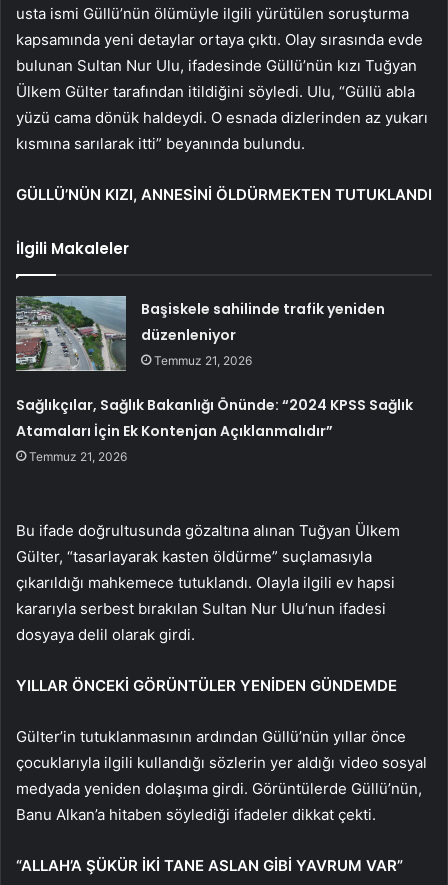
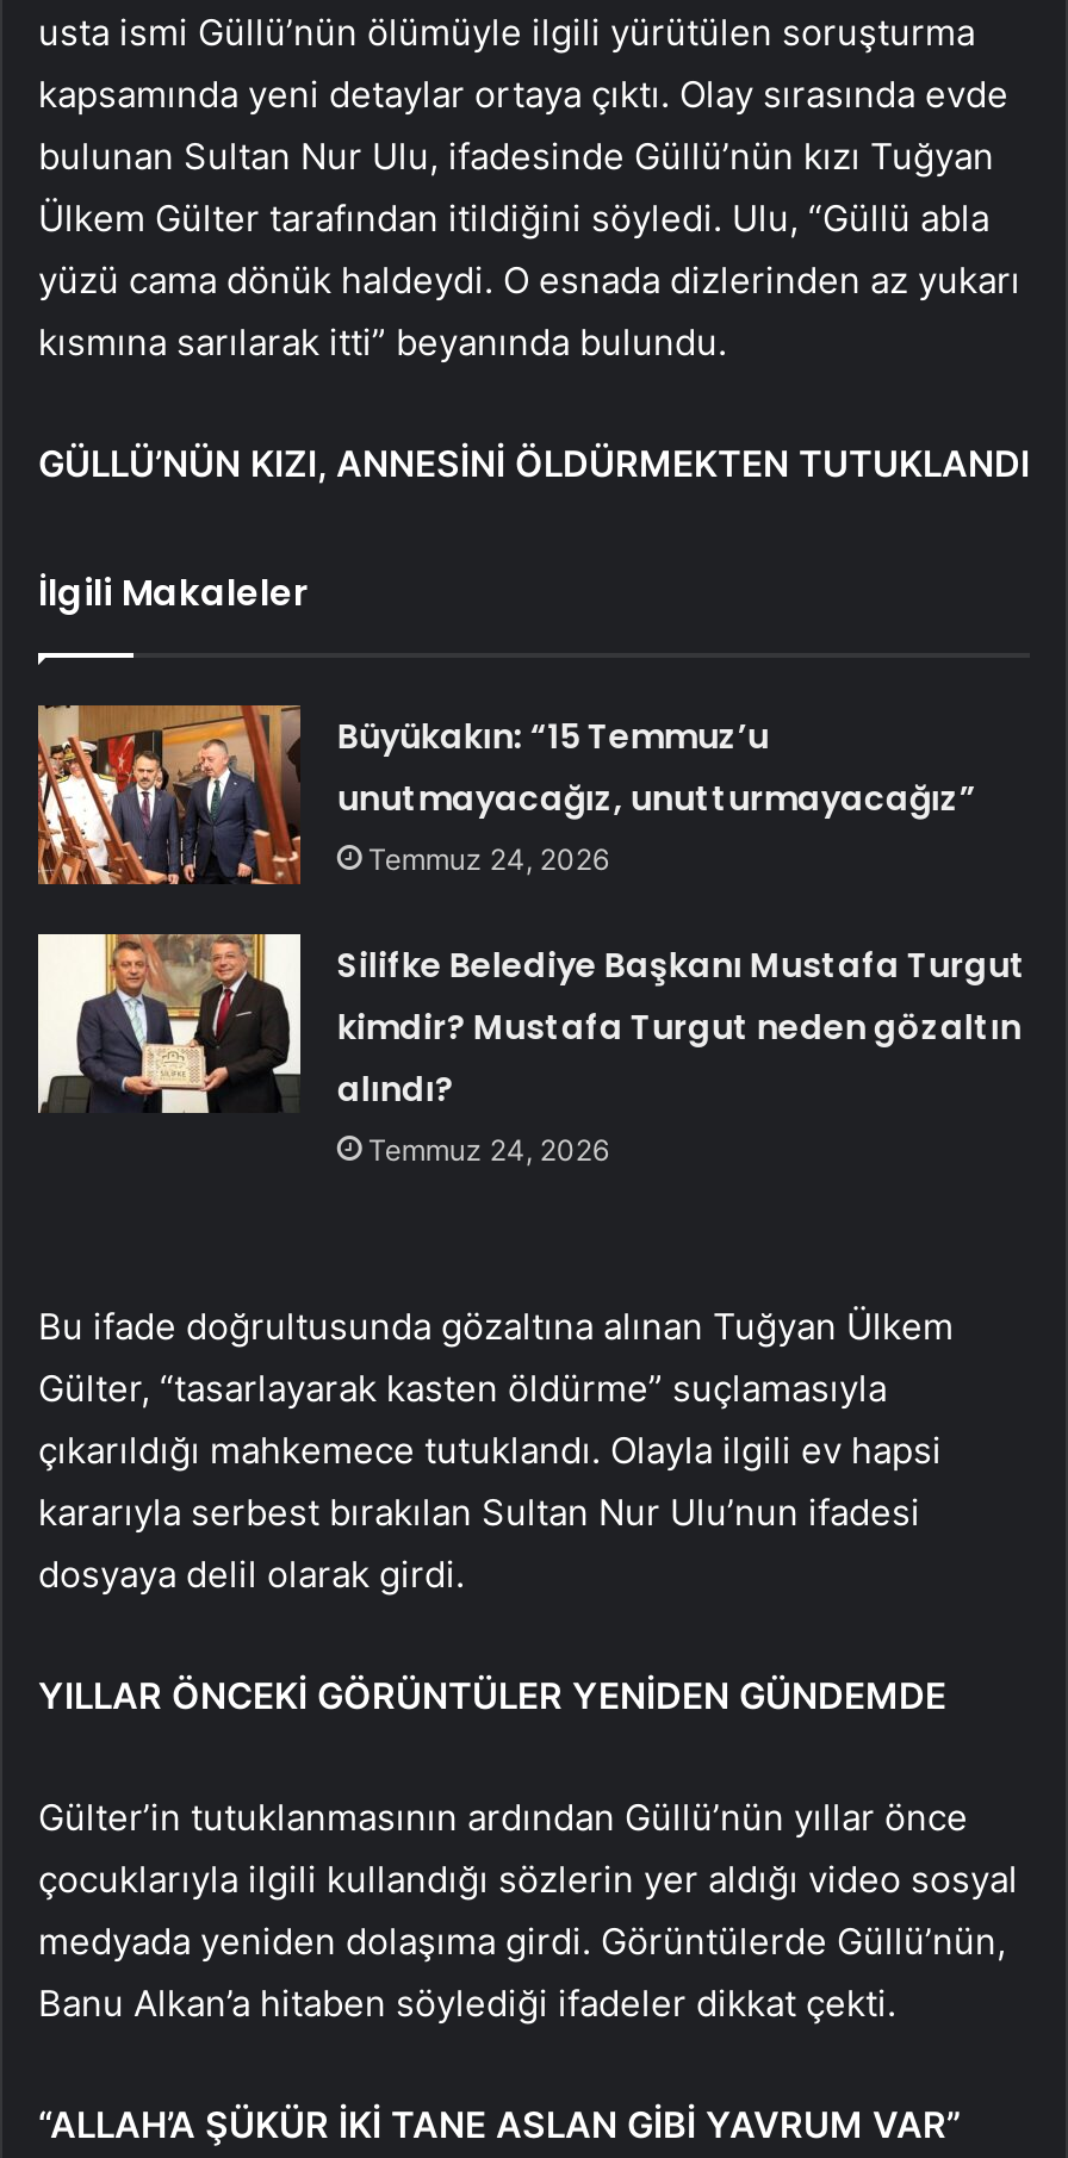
[15,295,385,372] [image] | Başiskele sahilinde trafik yeniden | düzenleniyor | Temmuz 21, 2026 -> [36,703,976,887] [image] | Büyükakın: “15 Temmuz’u | unutmayacağız, unutturmayacağız” | Temmuz 24, 2026
[16,395,413,464] Sağlıkçılar, Sağlık Bakanlığı Önünde: “2024 KPSS Sağlık | Atamaları İçin Ek Kontenjan Açıklanmalıdır” | Temmuz 21, 2026 -> [337,942,1026,1168] Silifke Belediye Başkanı Mustafa Turgut | kimdir? Mustafa Turgut neden gözaltın | alındı? | Temmuz 24, 2026

